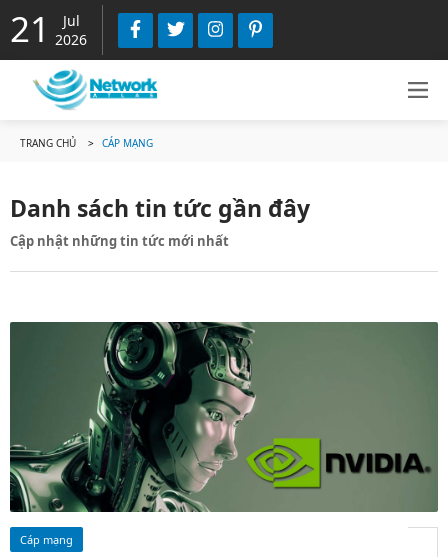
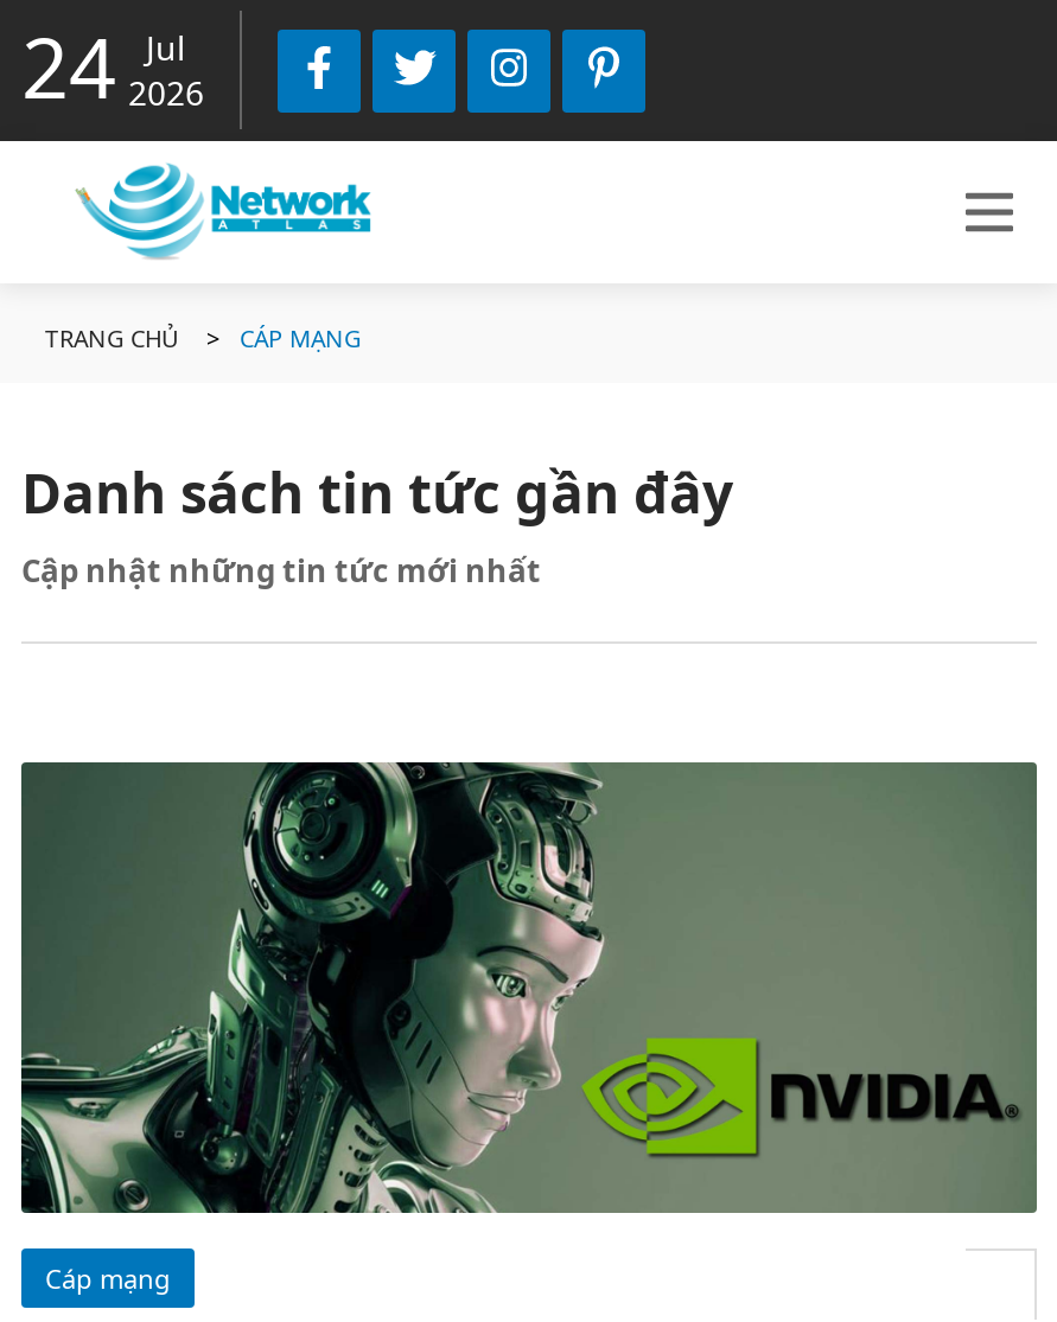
[10,5,87,52] 21 2026 Jul -> [21,11,204,122] 24 2026 Jul

